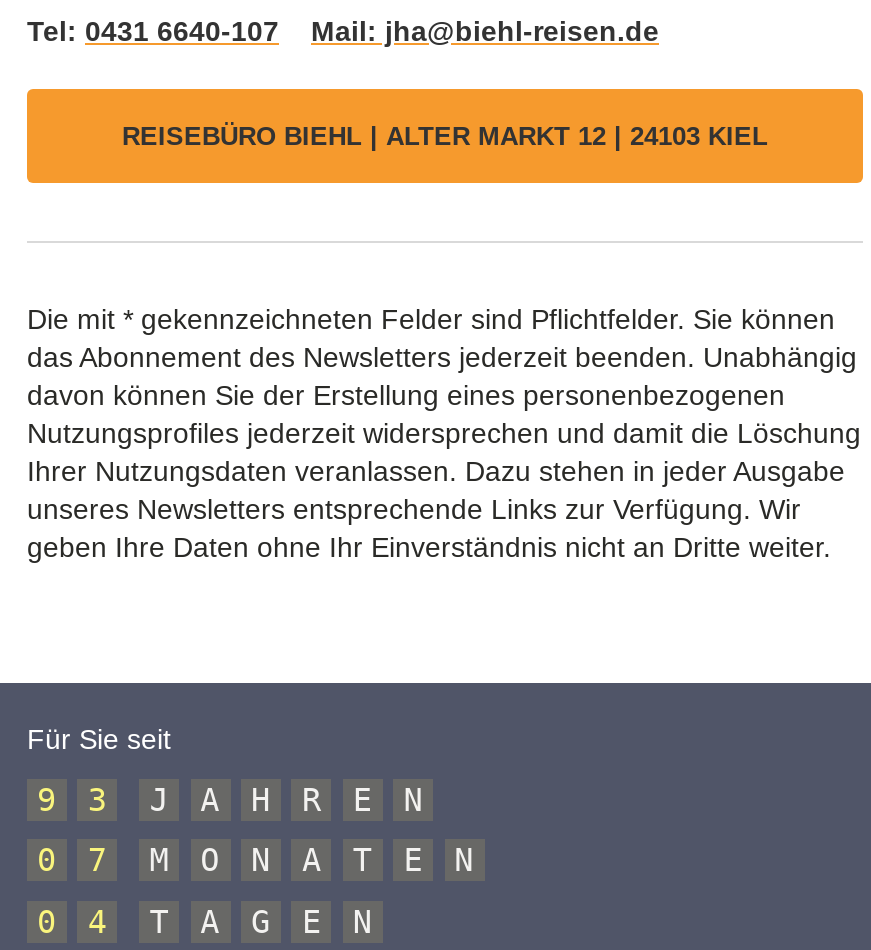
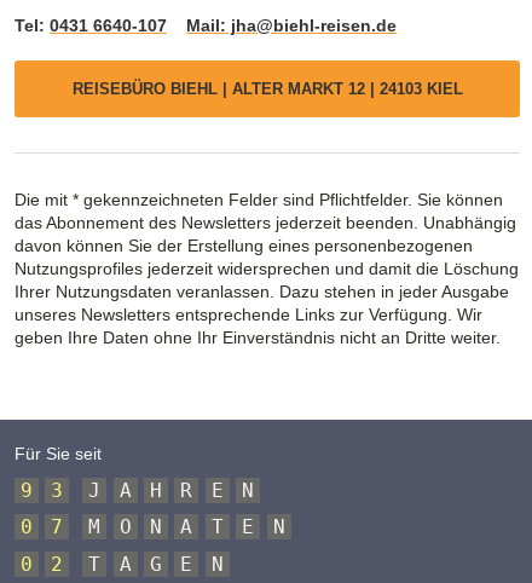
[37,903,373,941] 0 4 T A G E N -> [21,553,223,576] 0 2 T A G E N

